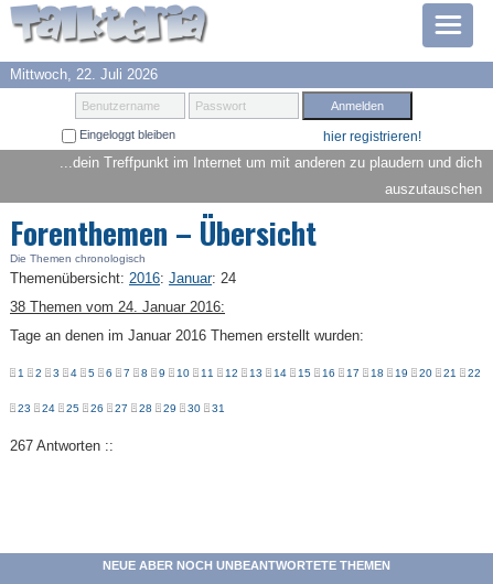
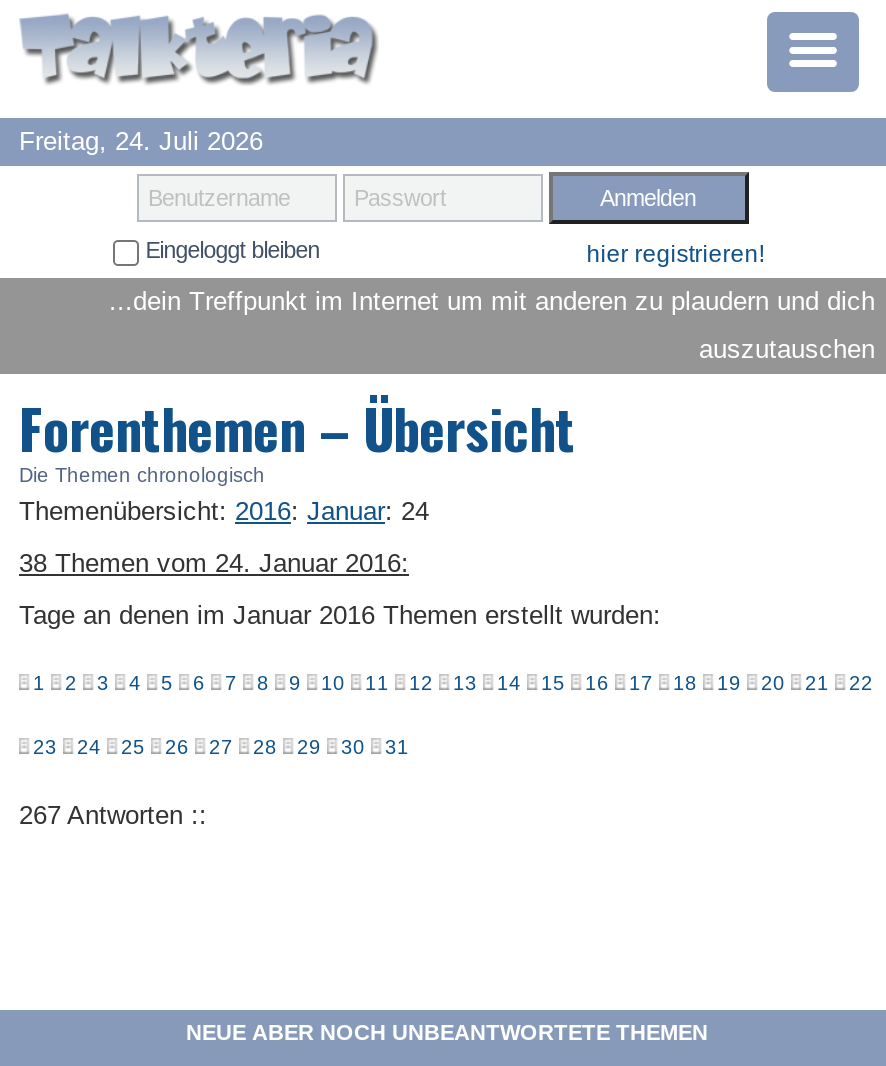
[10,66,158,83] Mittwoch, 22. Juli 2026 -> [19,126,263,156] Freitag, 24. Juli 2026

